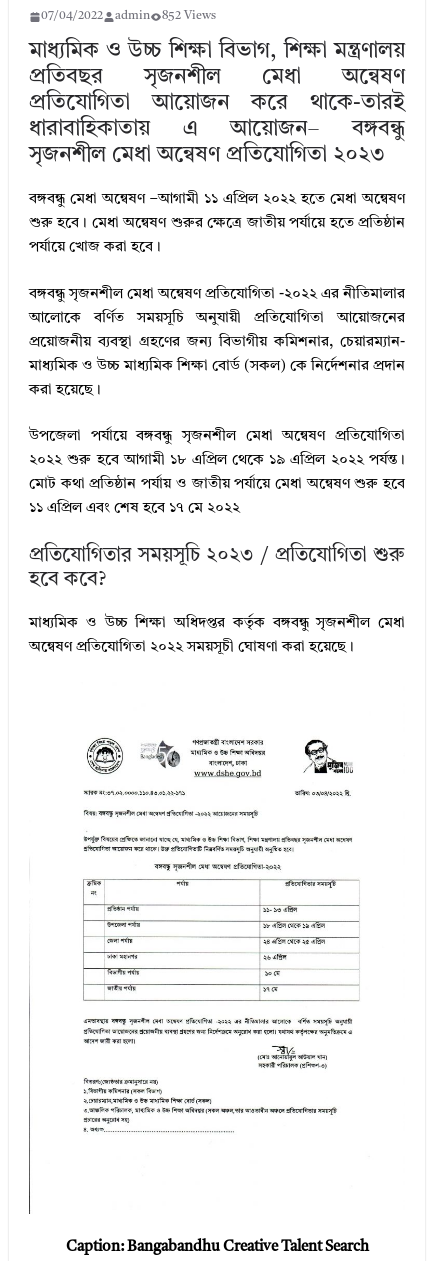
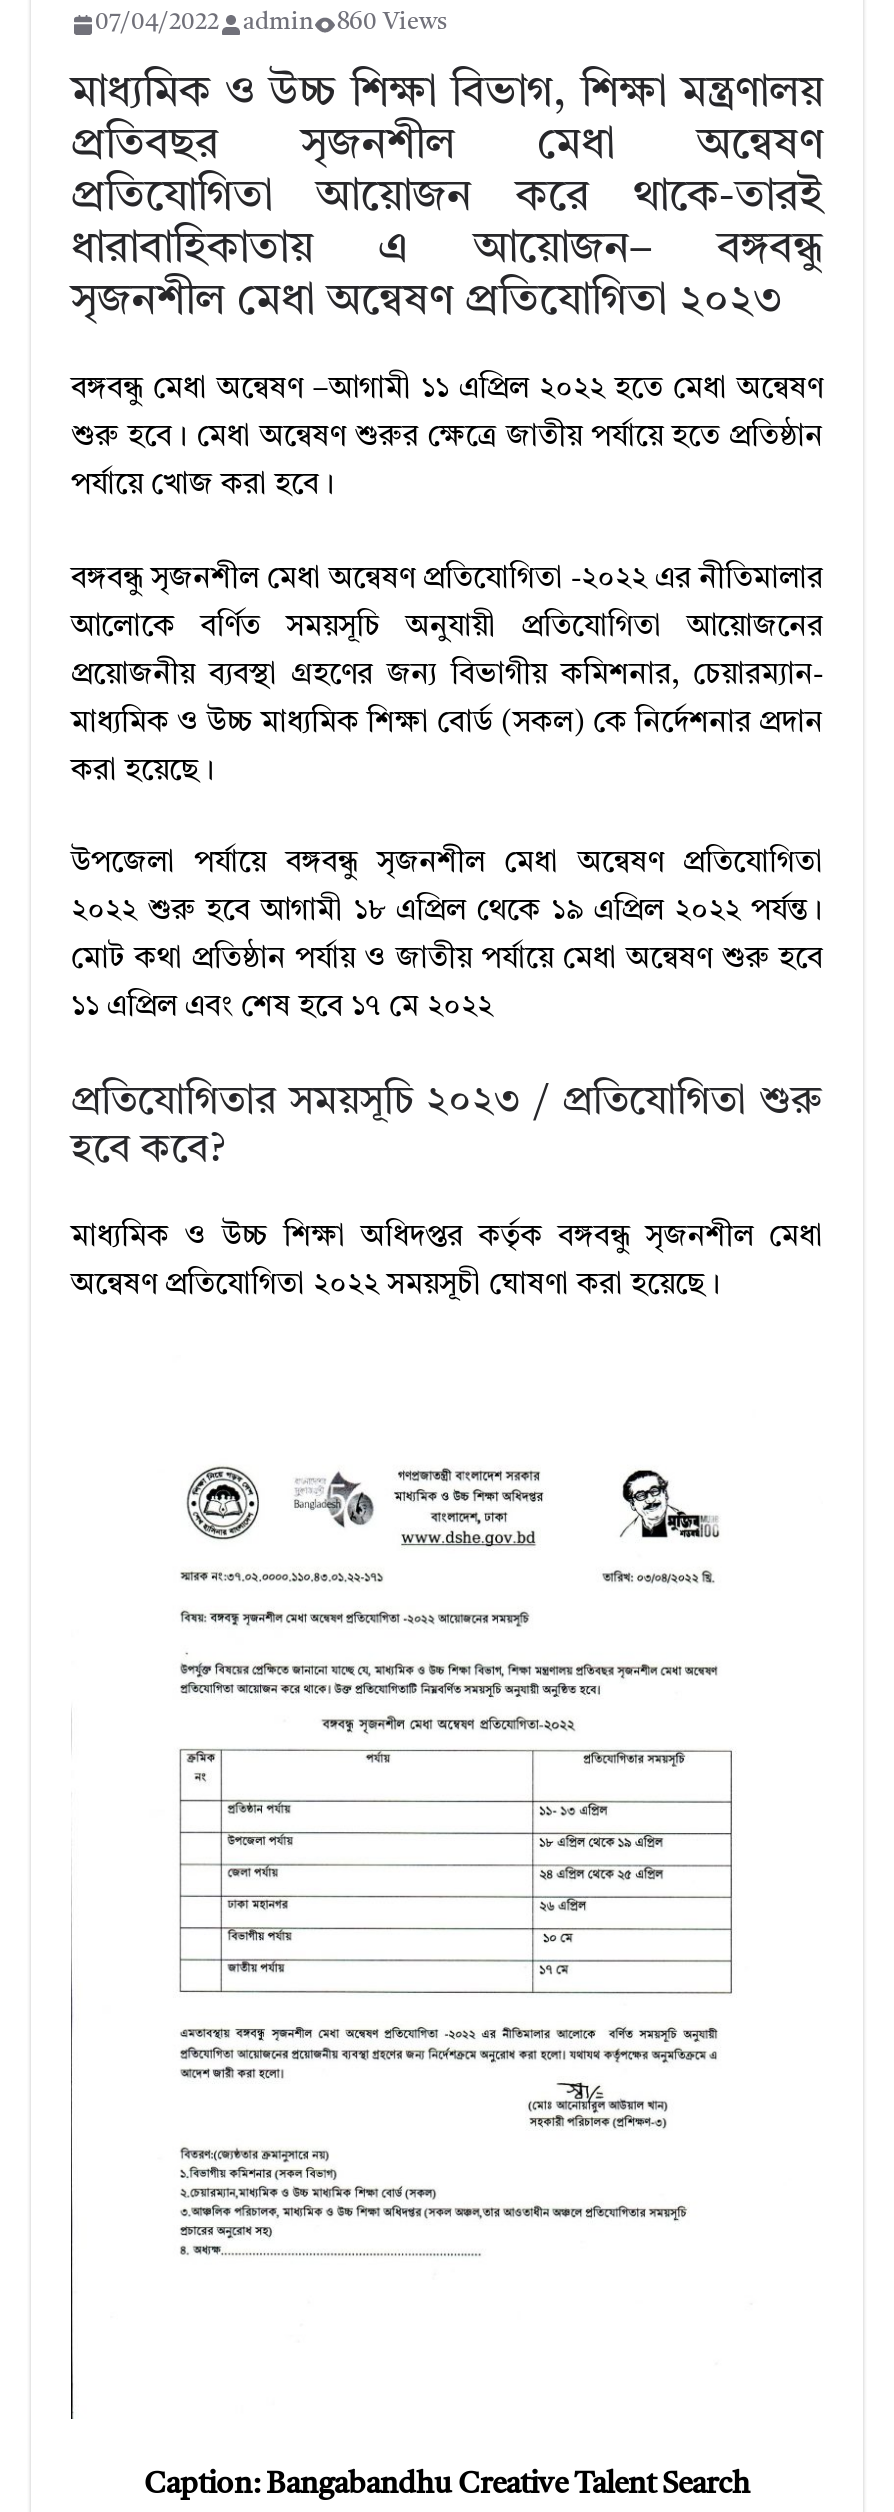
[41,10,216,22] 07/04/2022 admin 852 Views -> [95,11,447,35] 07/04/2022 admin 860 Views

